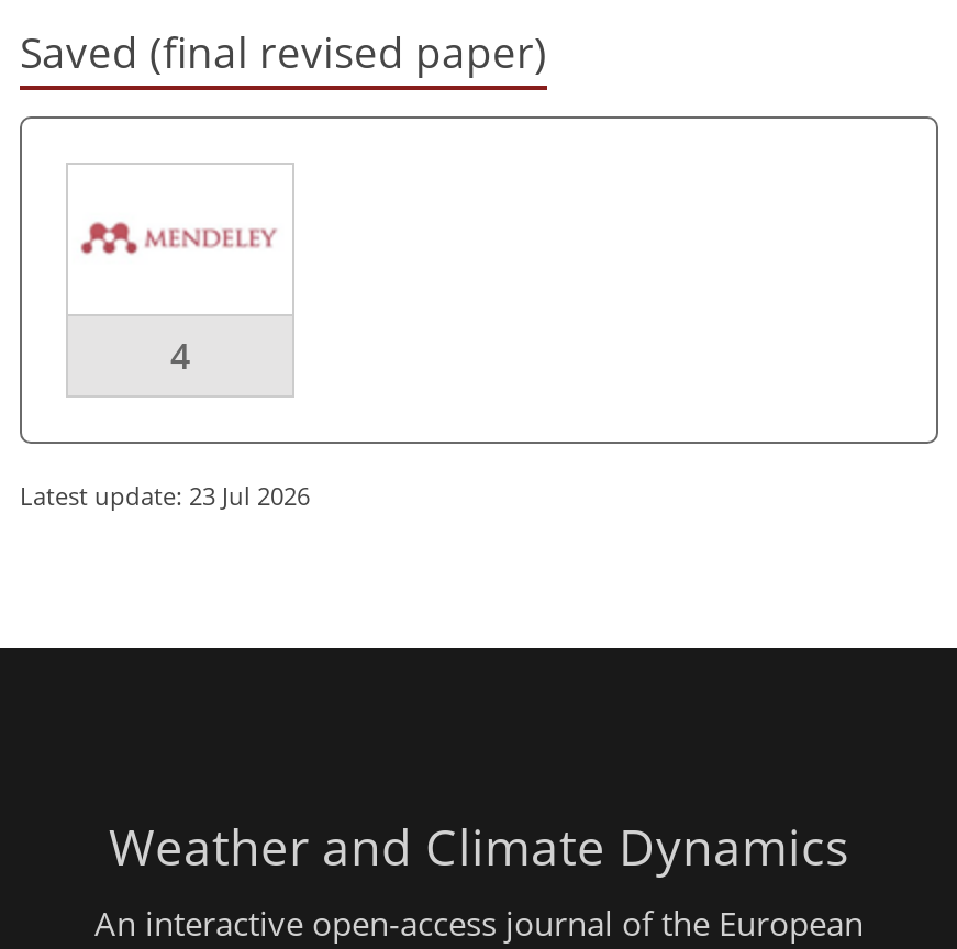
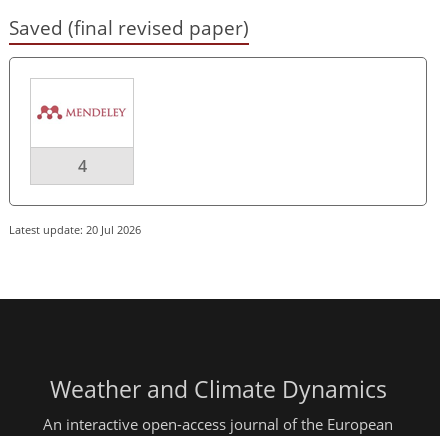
[20,478,310,511] Latest update: 23 Jul 2026 -> [9,221,141,236] Latest update: 20 Jul 2026

